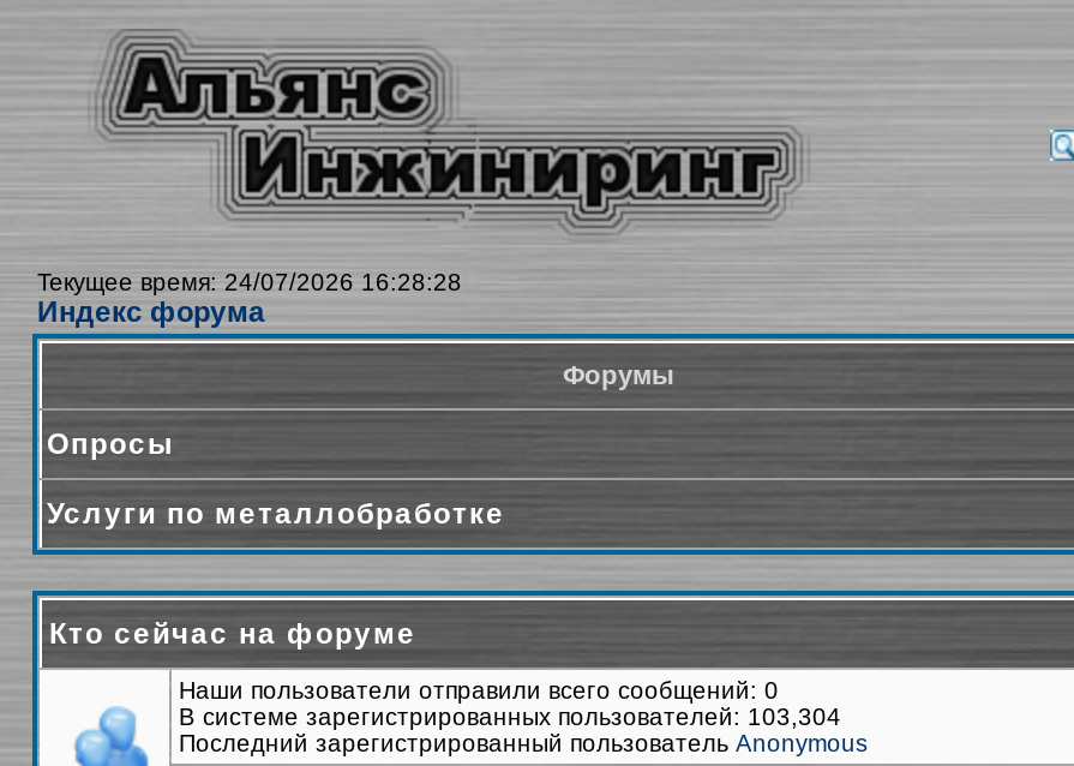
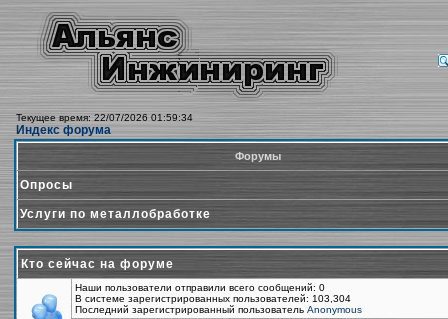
[37,269,462,295] Текущее время: 24/07/2026 16:28:28 -> [16,112,193,123] Текущее время: 22/07/2026 01:59:34

